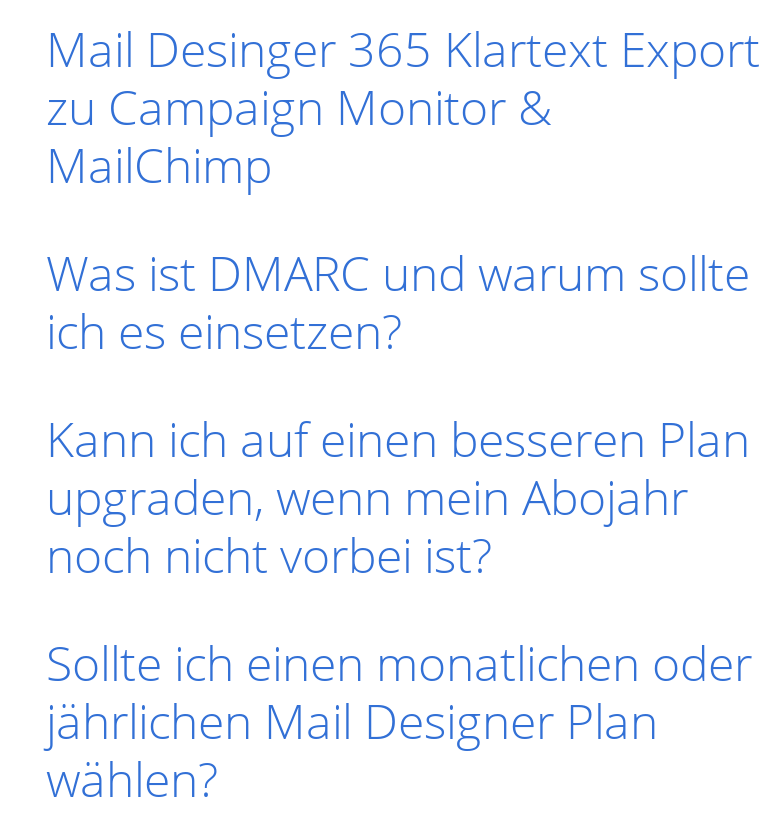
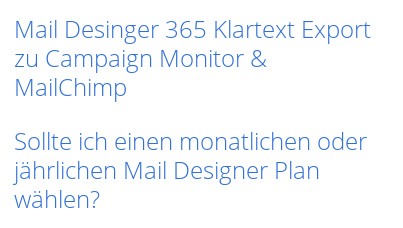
[46,239,750,587] Was ist DMARC und warum sollte | ich es einsetzen? | Kann ich auf einen besseren Plan | upgraden, wenn mein Abojahr | noch nicht vorbei ist? -> none

